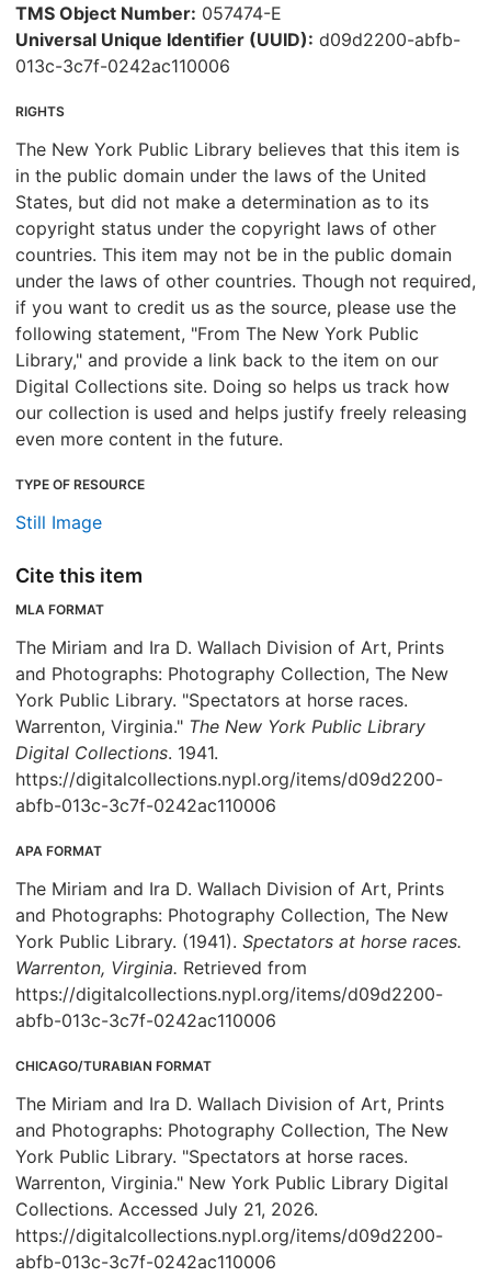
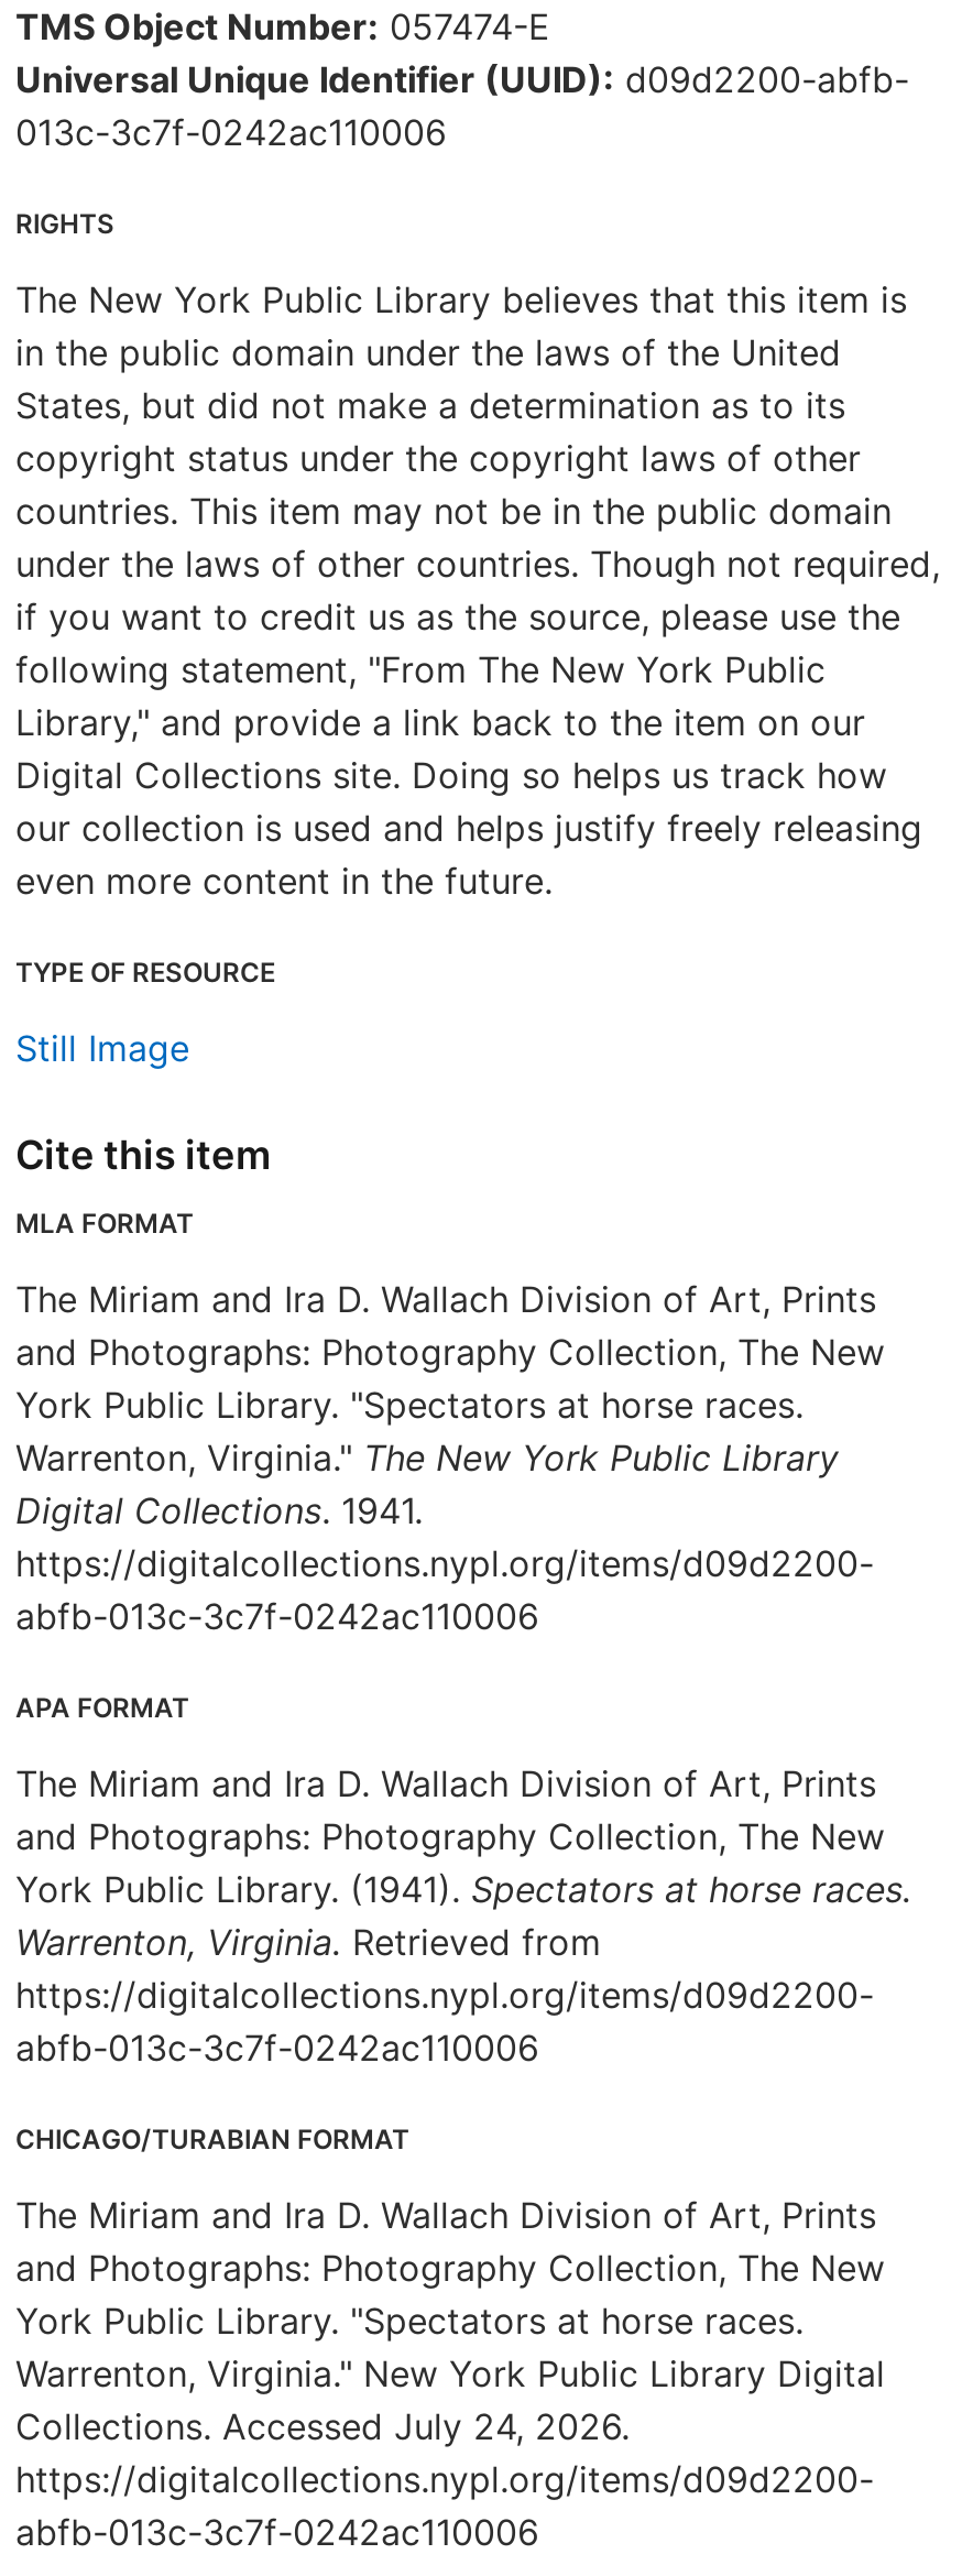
[15,1198,318,1220] Collections. Accessed July 21, 2026. -> [15,2404,630,2448] Collections. Accessed July 24, 2026.

